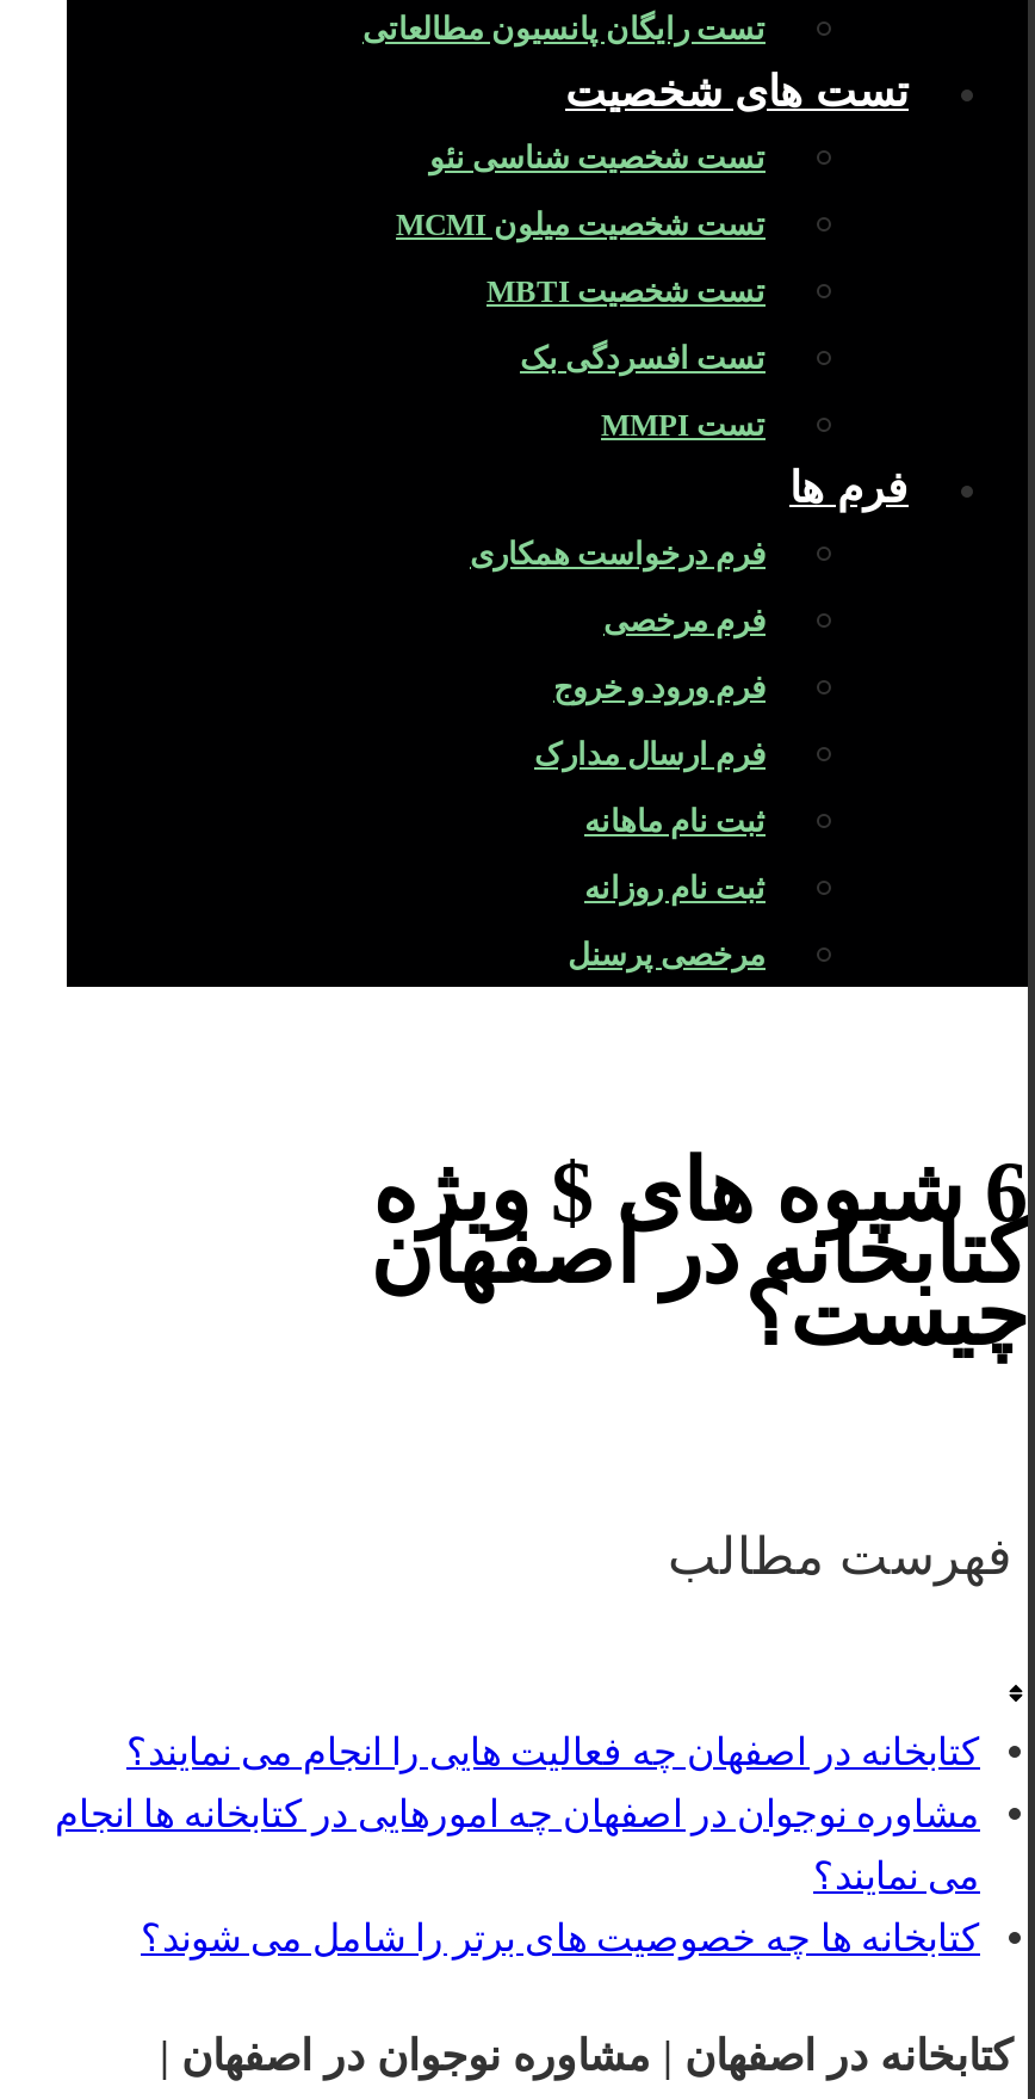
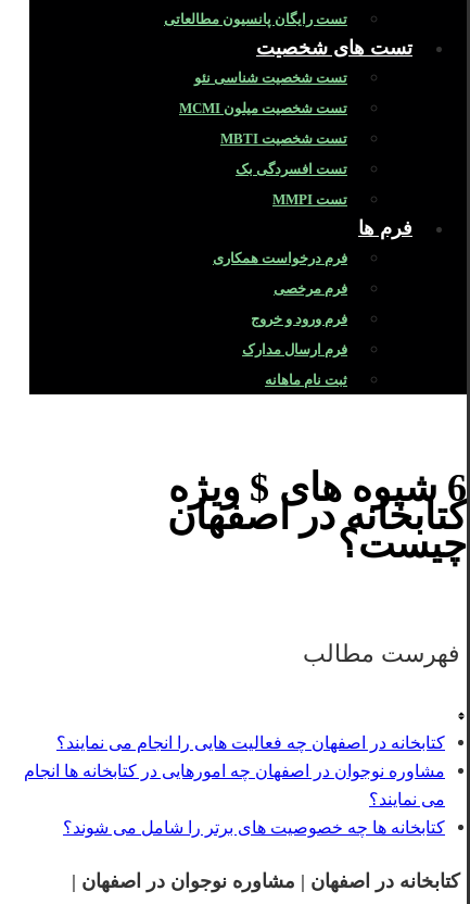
[568,870,766,973] ثبت نام روزانه | مرخصی پرسنل -> none

